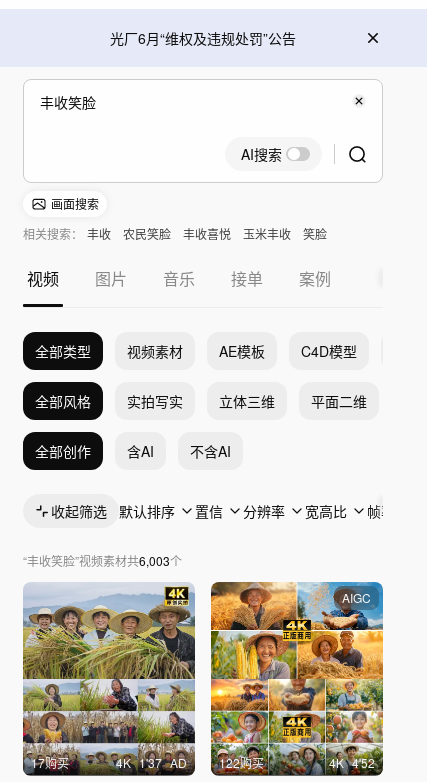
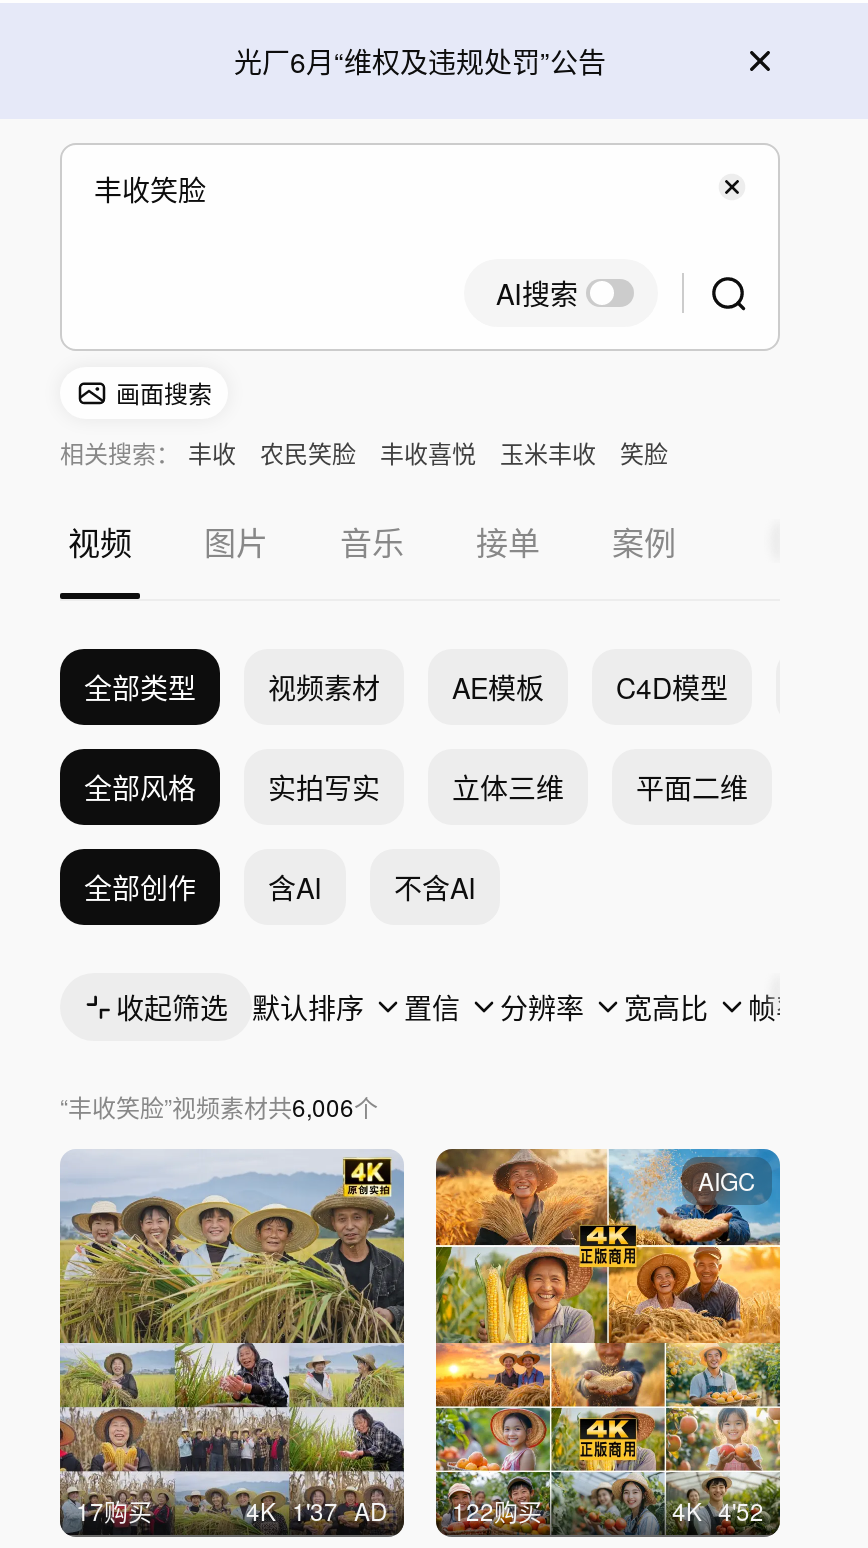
[23,552,182,569] “丰收笑脸”视频素材共6,003个 -> [60,1089,378,1123] “丰收笑脸”视频素材共6,006个

